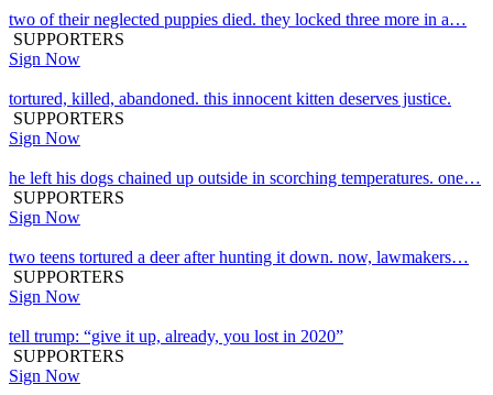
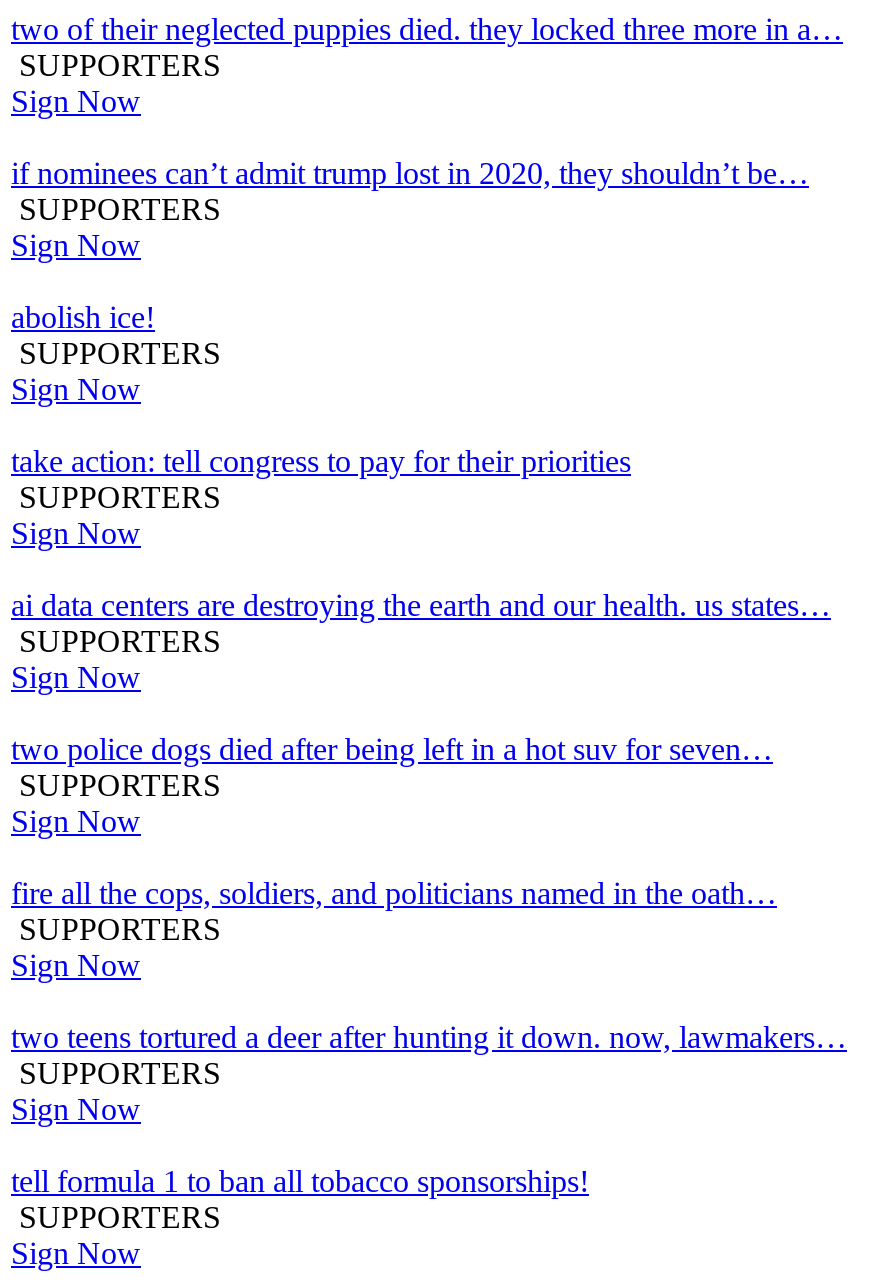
[9,89,451,108] tortured, killed, abandoned. this innocent kitten deserves justice. -> [11,156,809,190] if nominees can’t admit trump lost in 2020, they shouldn’t be…
[9,168,481,187] he left his dogs chained up outside in scorching temperatures. one… -> [11,300,831,910] abolish ice! | SUPPORTERS | Sign Now | take action: tell congress to pay for their priorities | SUPPORTERS | Sign Now | ai data centers are destroying the earth and our health. us states… | SUPPORTERS | Sign Now | two police dogs died after being left in a hot suv for seven… | SUPPORTERS | Sign Now | fire all the cops, soldiers, and politicians named in the oath…
[9,327,343,345] tell trump: “give it up, already, you lost in 2020” -> [11,1164,589,1198] tell formula 1 to ban all tobacco sponsorships!

